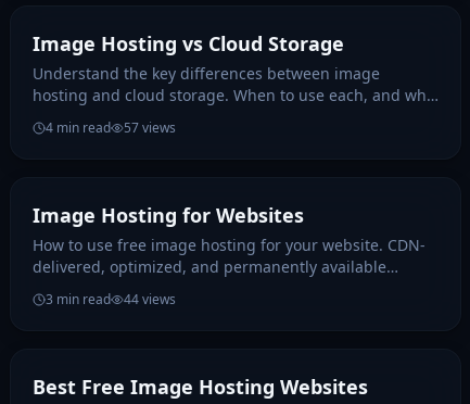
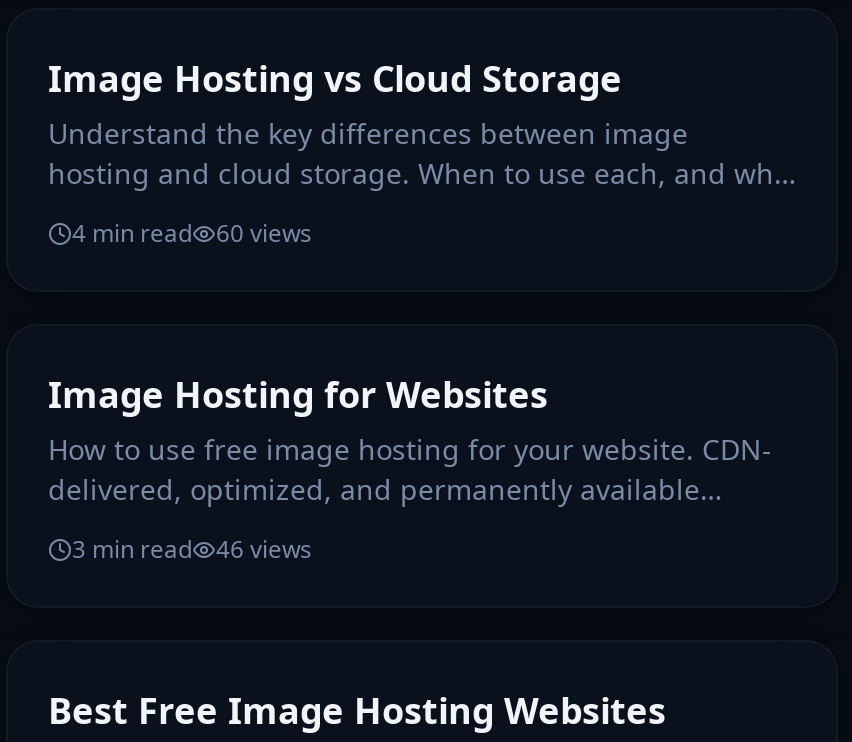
[46,118,176,137] 4 min read 57 views -> [72,216,312,250] 4 min read 60 views
[46,290,176,308] 3 min read 44 views -> [72,532,312,566] 3 min read 46 views

